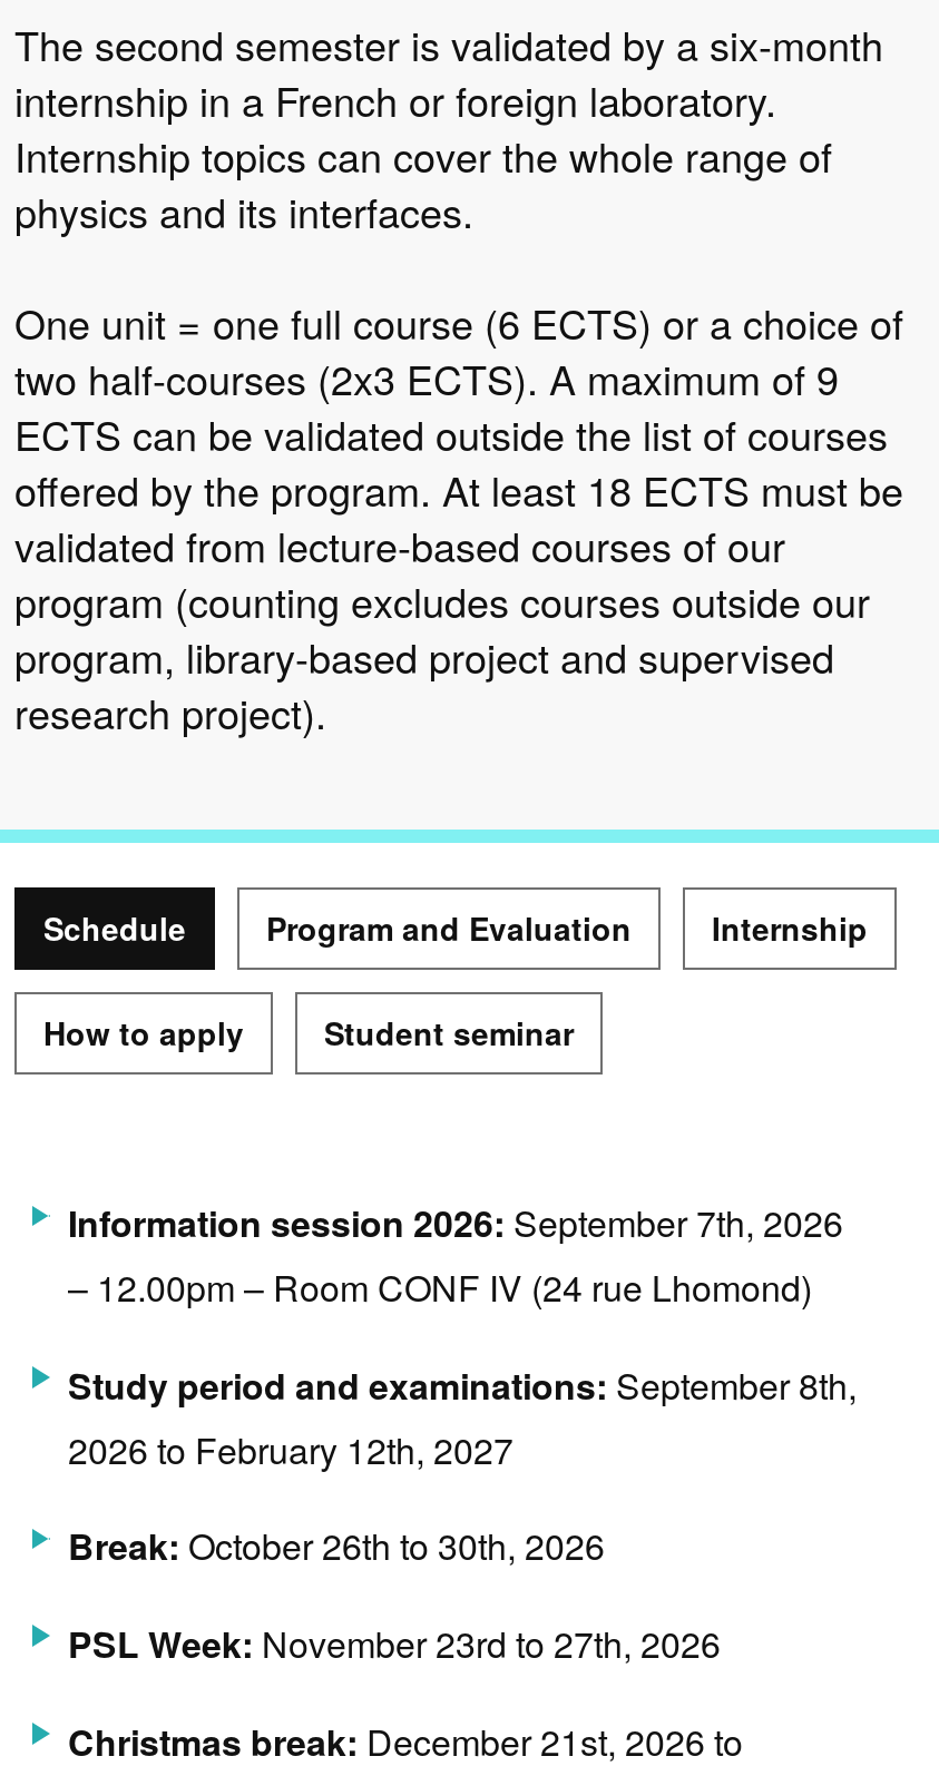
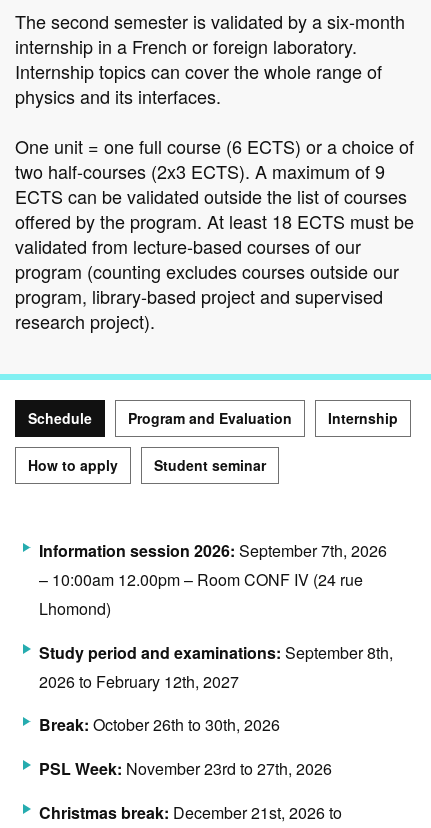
[68,1262,812,1313] – 12.00pm – Room CONF IV (24 rue Lhomond) -> [39,568,363,620] – 10:00am 12.00pm – Room CONF IV (24 rue | Lhomond)

